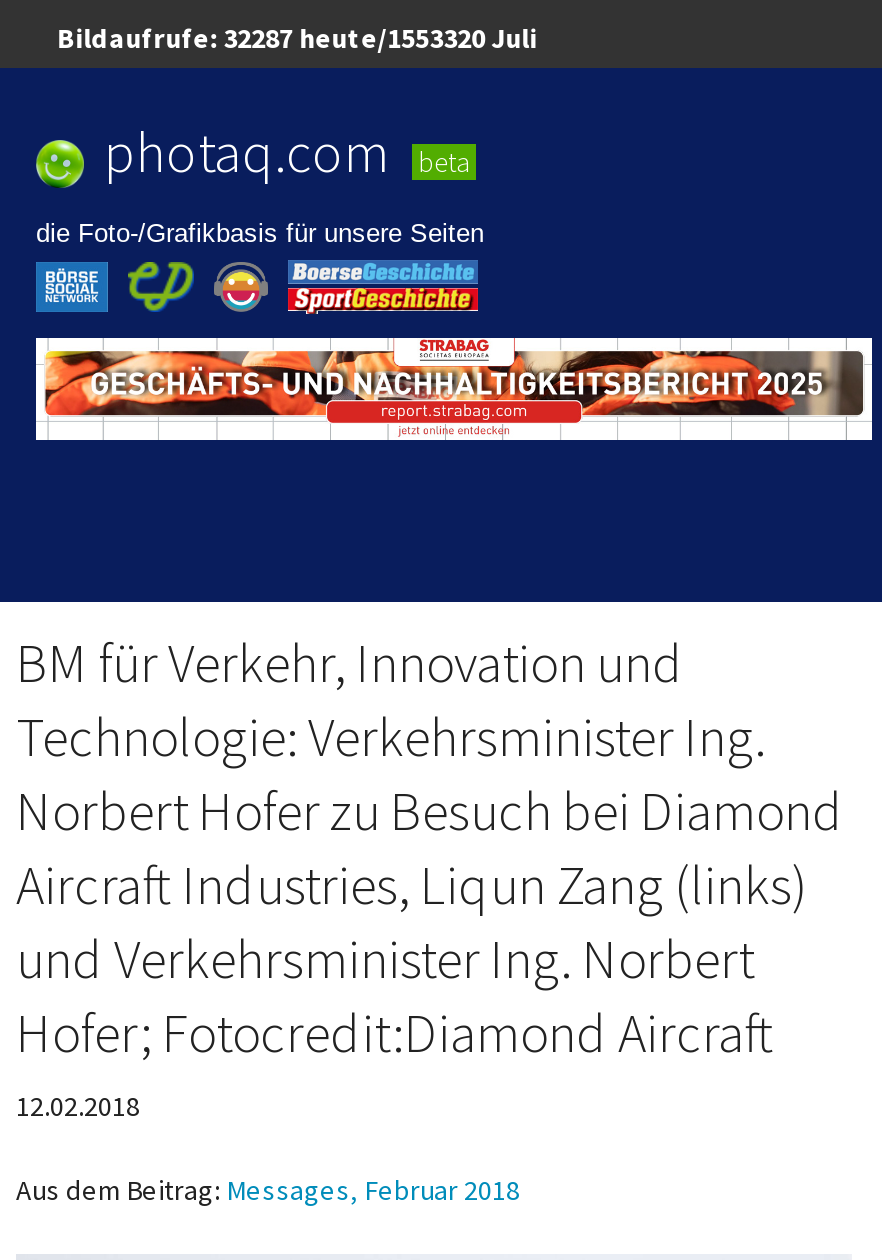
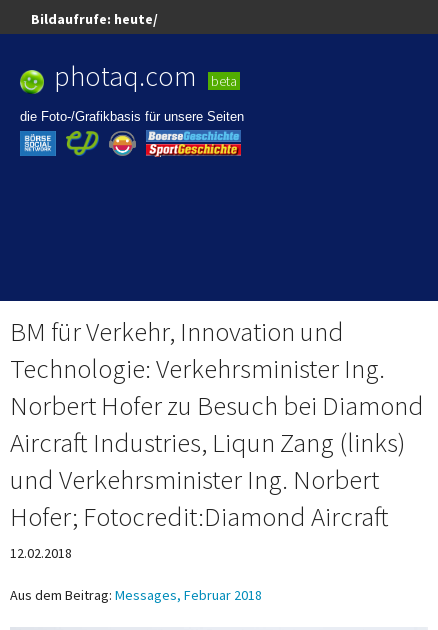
[57,20,537,56] Bildaufrufe: 32287 heute/1553320 Juli -> [31,10,158,28] Bildaufrufe: heute/
[34,336,874,442] [image] -> none

